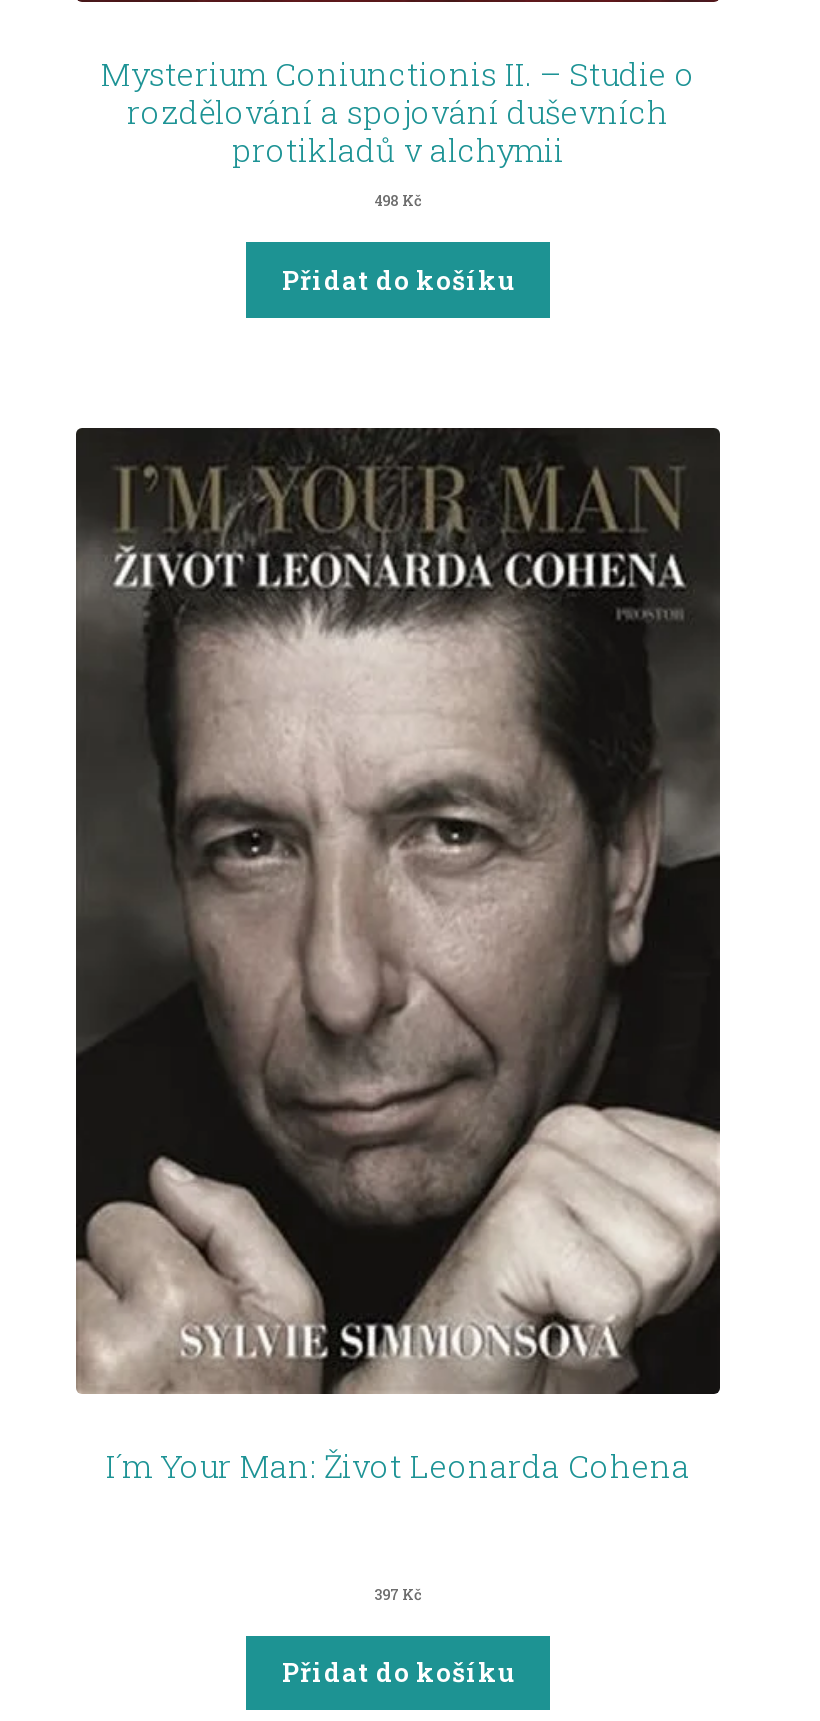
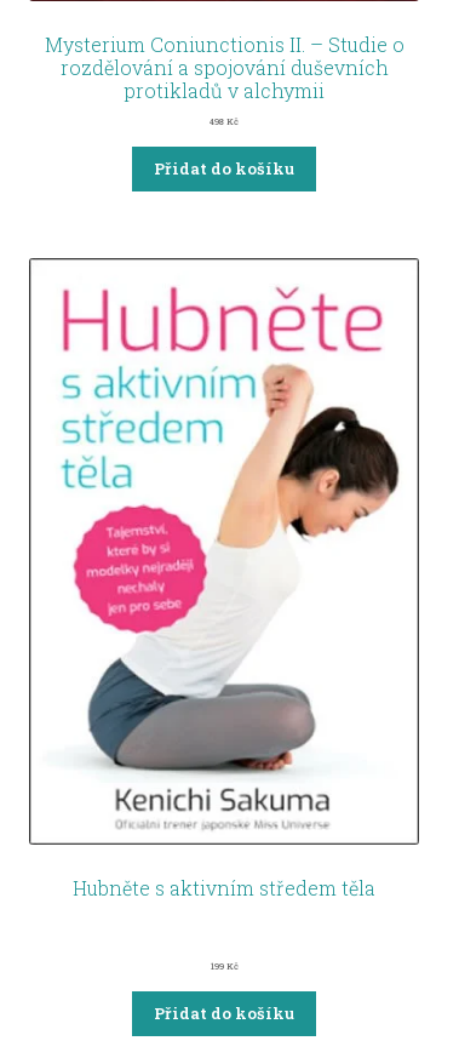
[76,428,720,1486] [image] | I´m Your Man: Život Leonarda Cohena -> [29,258,420,901] [image] | Hubněte s aktivním středem těla
[374,1584,422,1604] 397 Kč -> [210,960,238,972] 199 Kč

